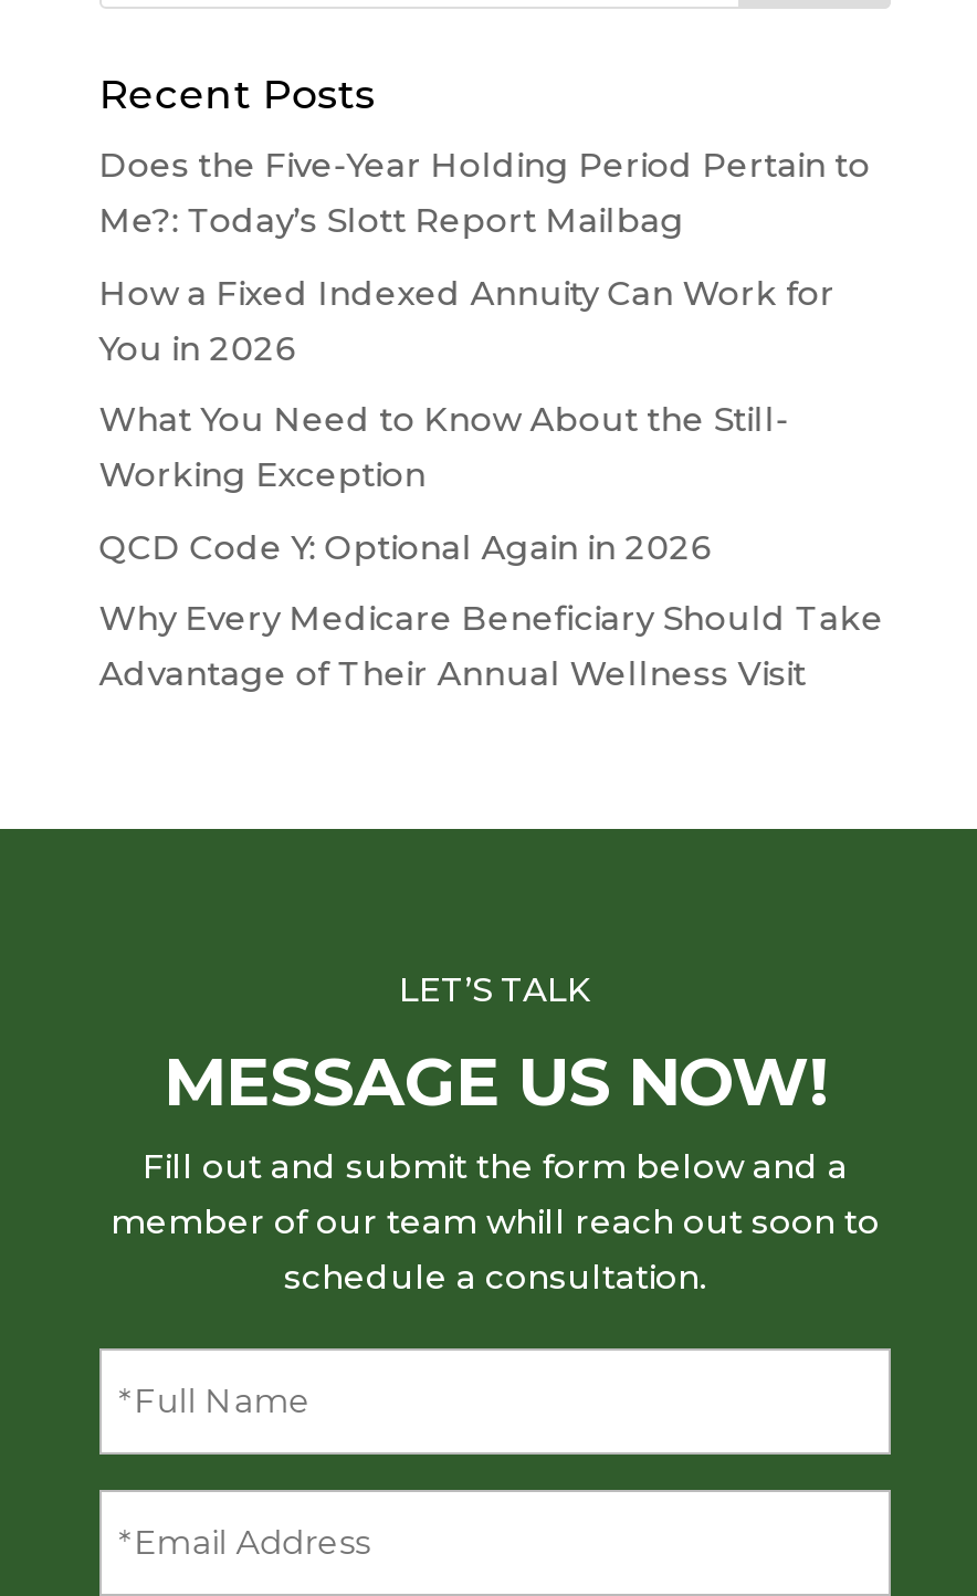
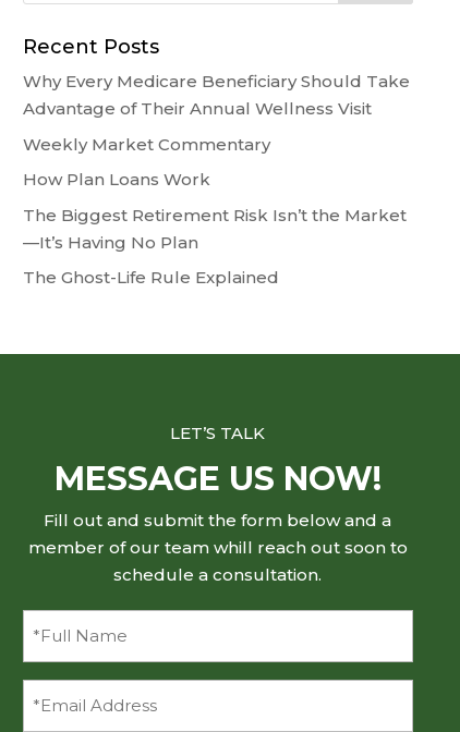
[99,144,870,567] Does the Five-Year Holding Period Pertain to | Me?: Today’s Slott Report Mailbag | How a Fixed Indexed Annuity Can Work for | You in 2026 | What You Need to Know About the Still- | Working Exception | QCD Code Y: Optional Again in 2026 -> none
moved [99,597,884,694] -> [23,71,410,119]: Why Every Medicare Beneficiary Should Take | Advantage of Their Annual Wellness Visit
none -> [23,133,406,288] Weekly Market Commentary | How Plan Loans Work | The Biggest Retirement Risk Isn’t the Market | —It’s Having No Plan | The Ghost-Life Rule Explained

